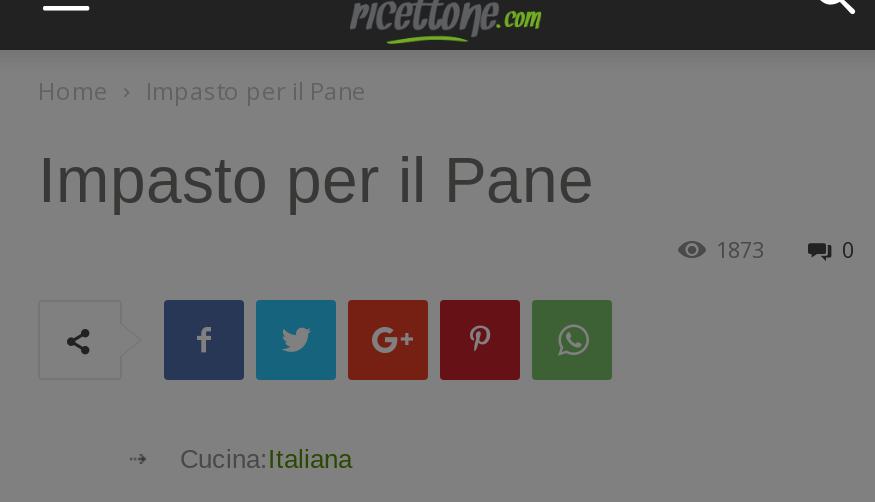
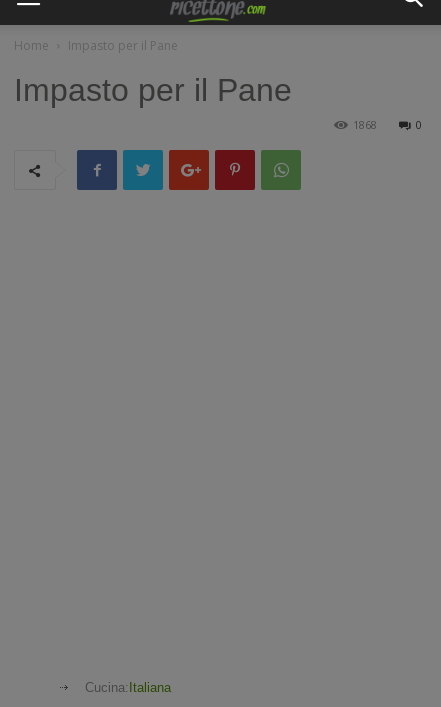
[716,234,764,264] 1873 -> [353,117,377,132] 1868

